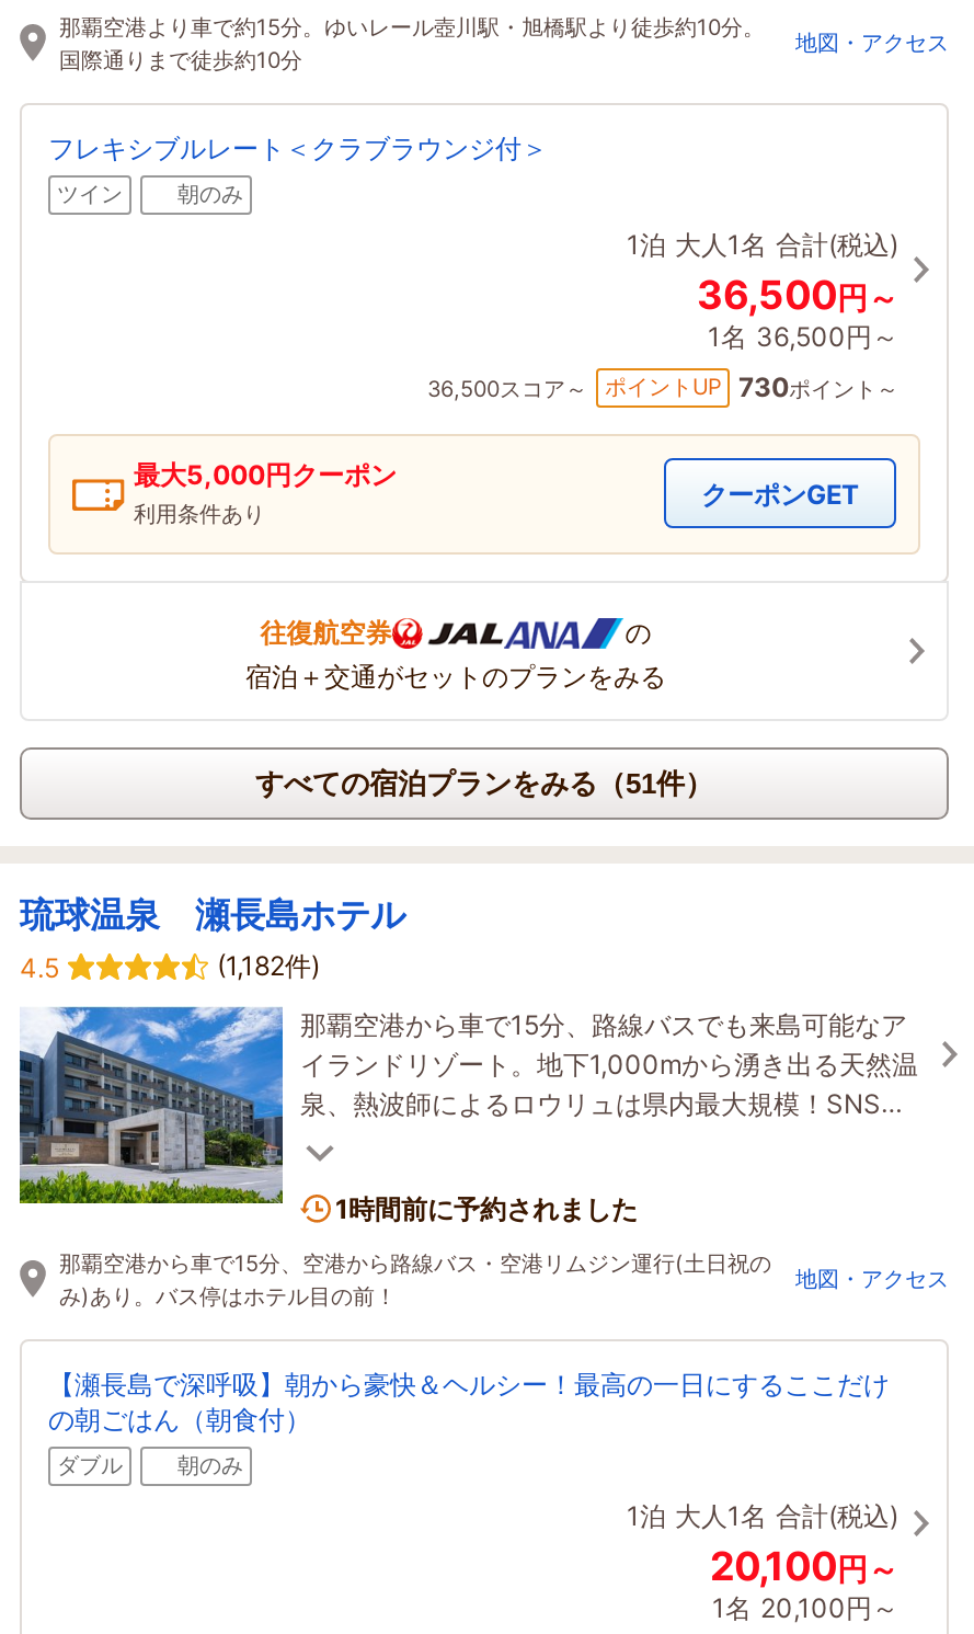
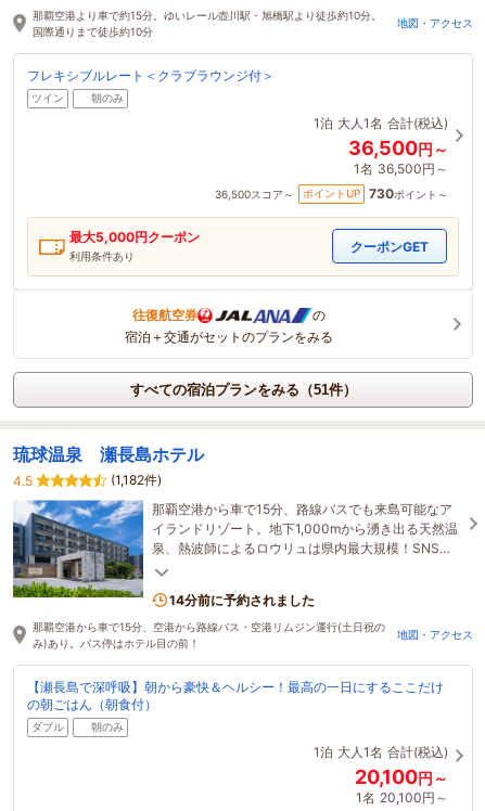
[335,1192,638,1225] 1時間前に予約されました -> [169,592,315,608] 14分前に予約されました

